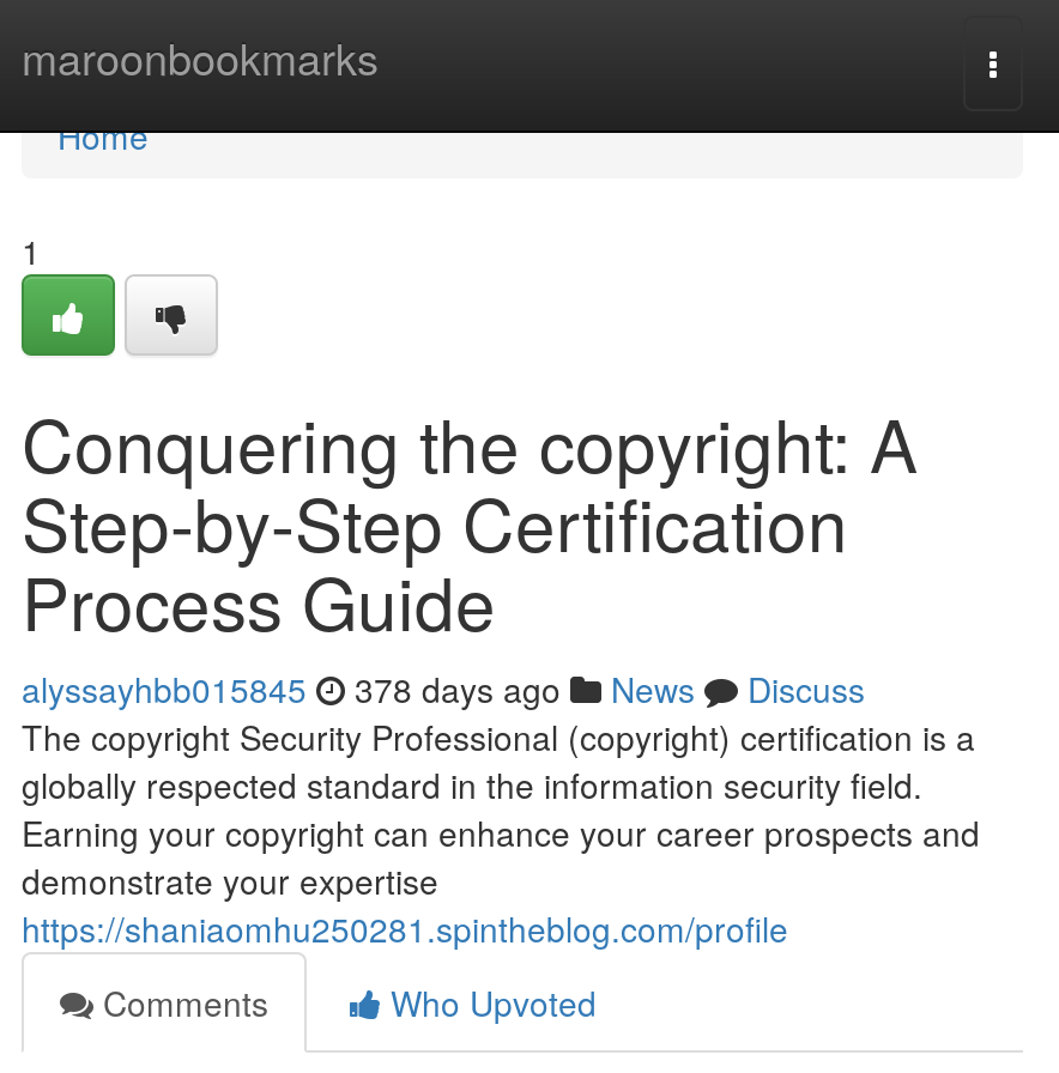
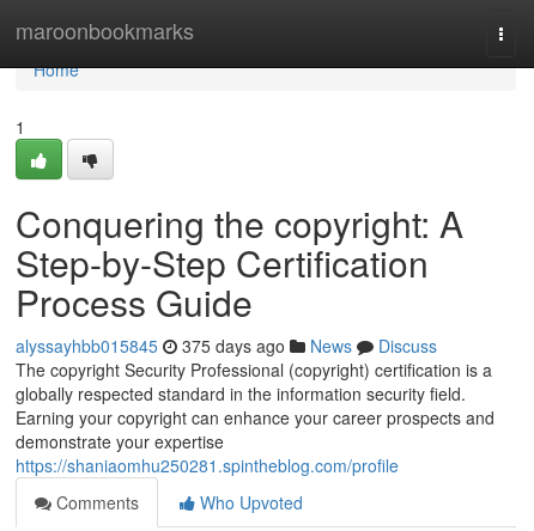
[22,665,865,713] alyssayhbb015845 378 days ago News Discuss -> [16,334,437,358] alyssayhbb015845 375 days ago News Discuss

